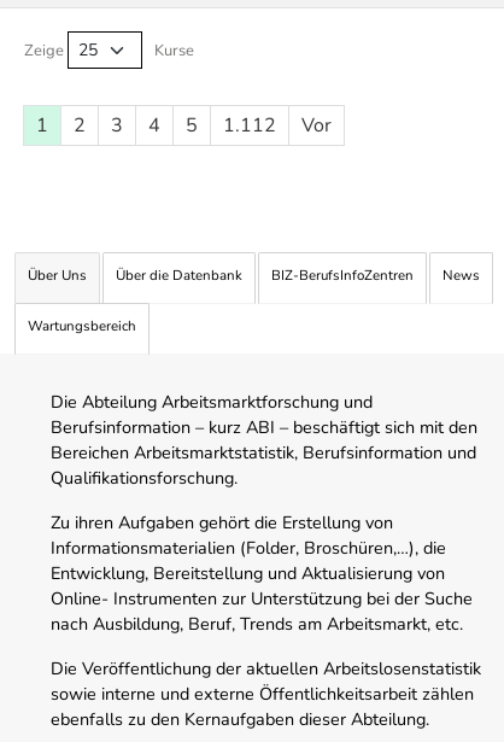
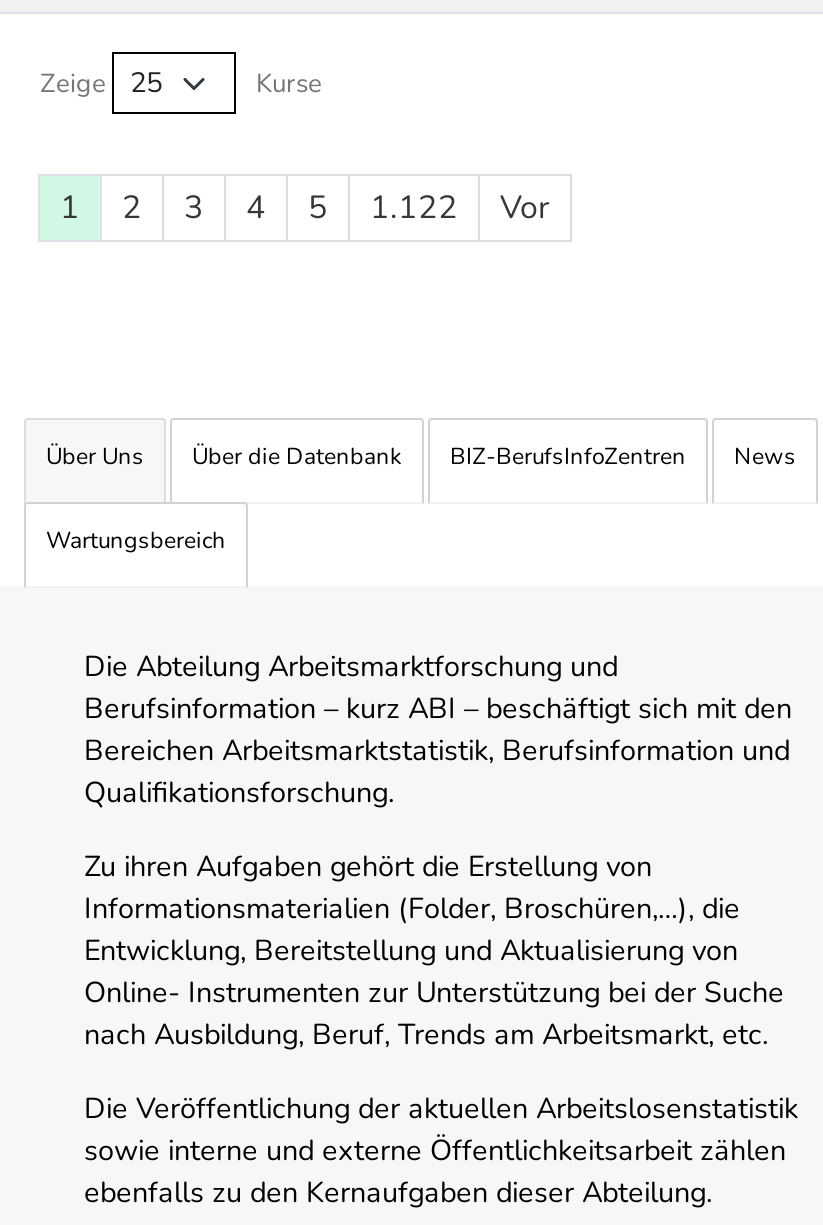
[36,112,332,139] 1 2 3 4 5 1.112 Vor -> [60,186,550,230] 1 2 3 4 5 1.122 Vor

